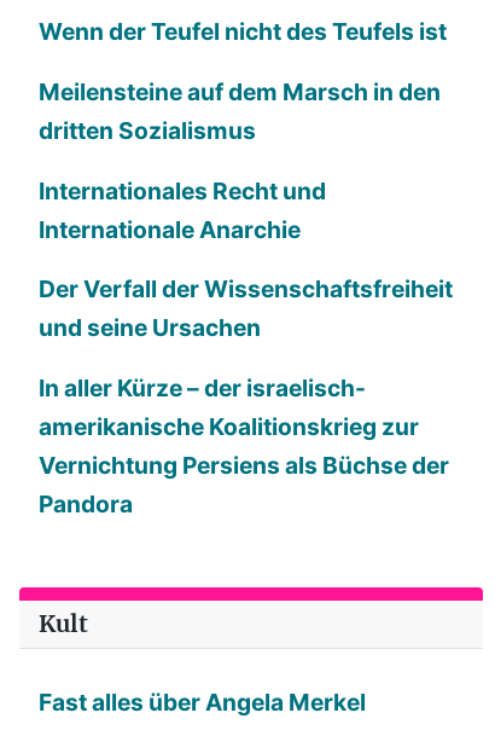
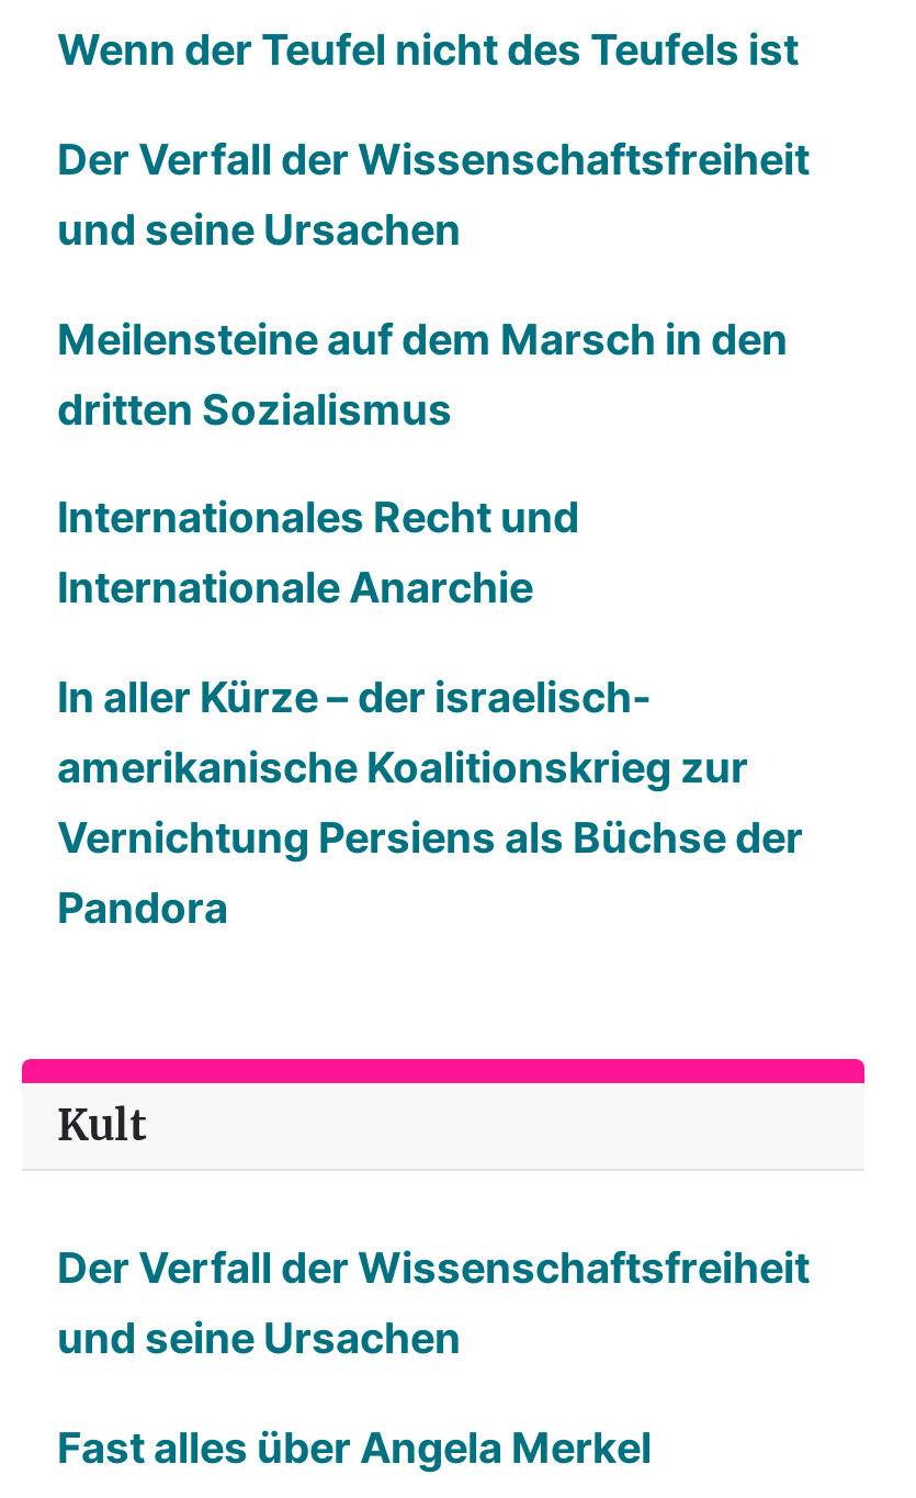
none -> [57,133,810,256] Der Verfall der Wissenschaftsfreiheit | und seine Ursachen
[39,275,453,342] Der Verfall der Wissenschaftsfreiheit | und seine Ursachen -> none
none -> [57,1242,810,1365] Der Verfall der Wissenschaftsfreiheit | und seine Ursachen

